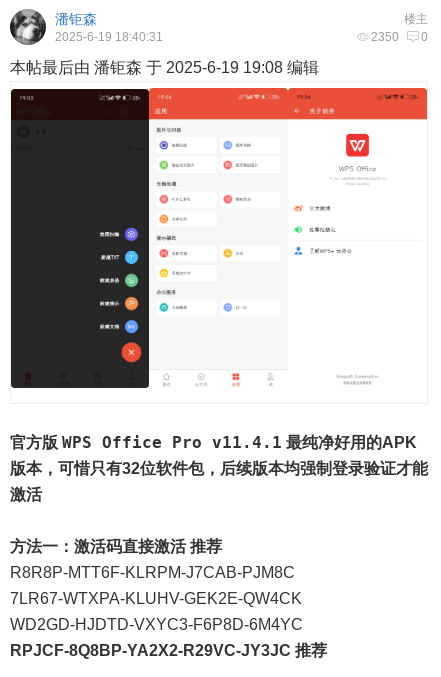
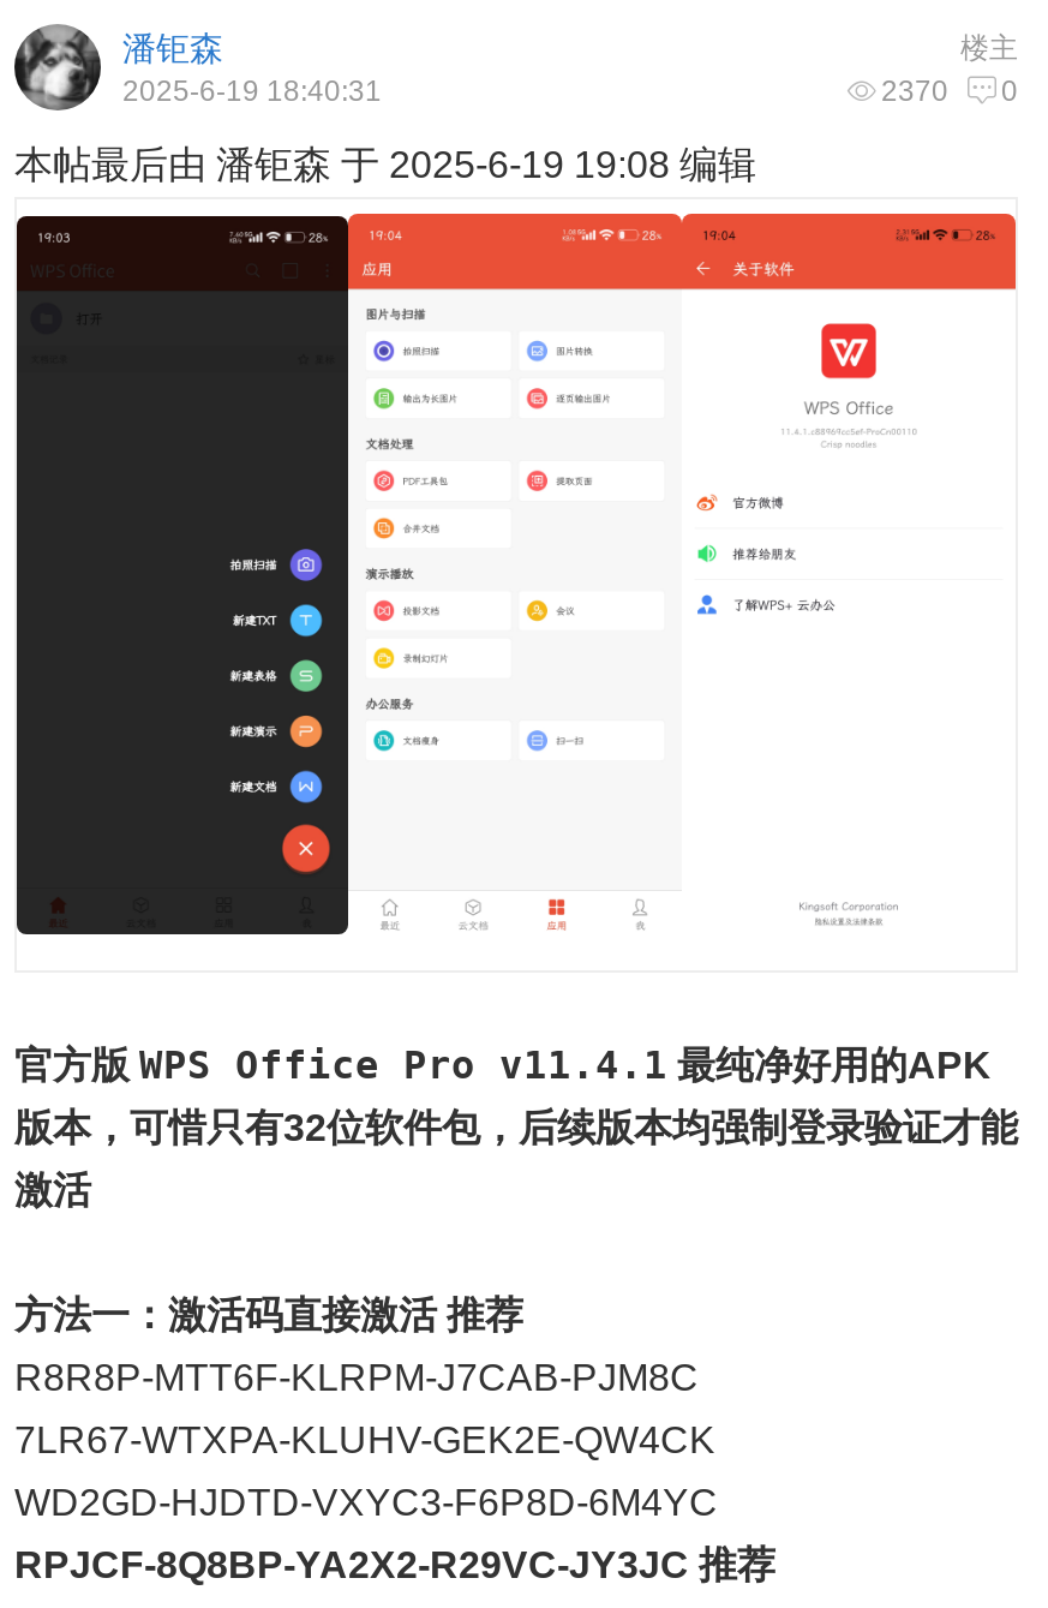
[371,30,428,44] 2350 0 -> [881,74,1018,108] 2370 0

